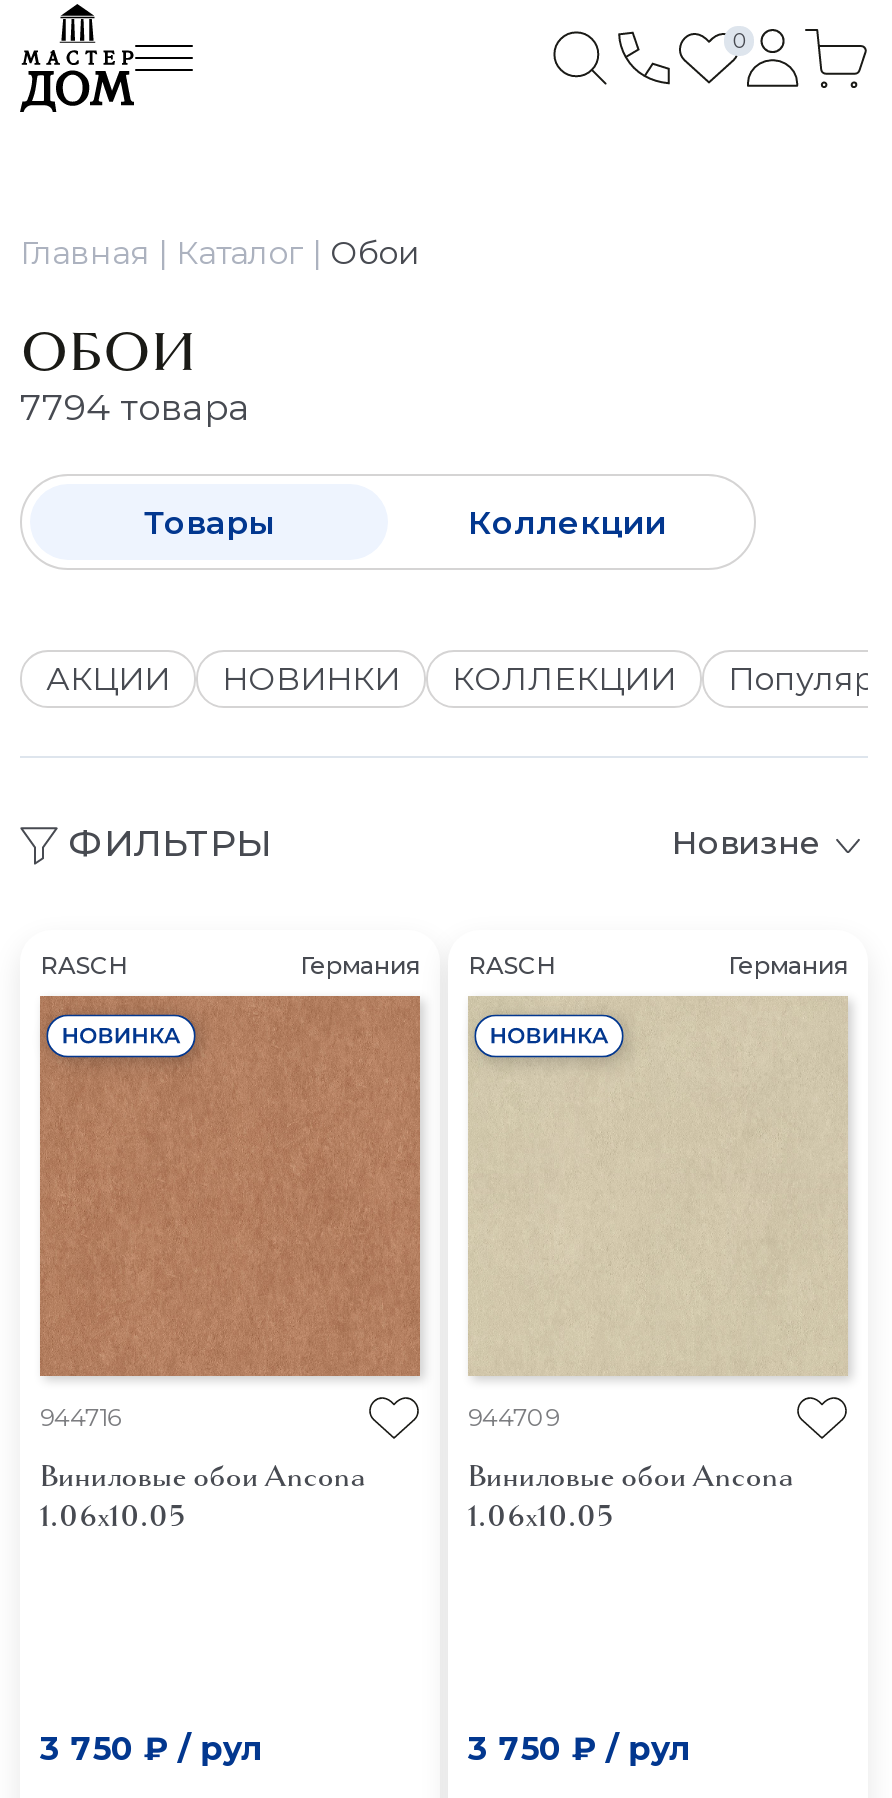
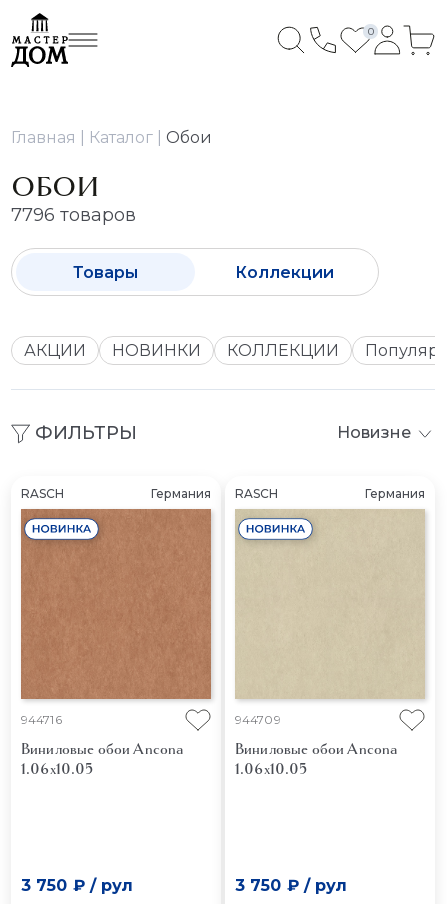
[20,386,250,430] 7794 товара -> [11,204,136,226] 7796 товаров

